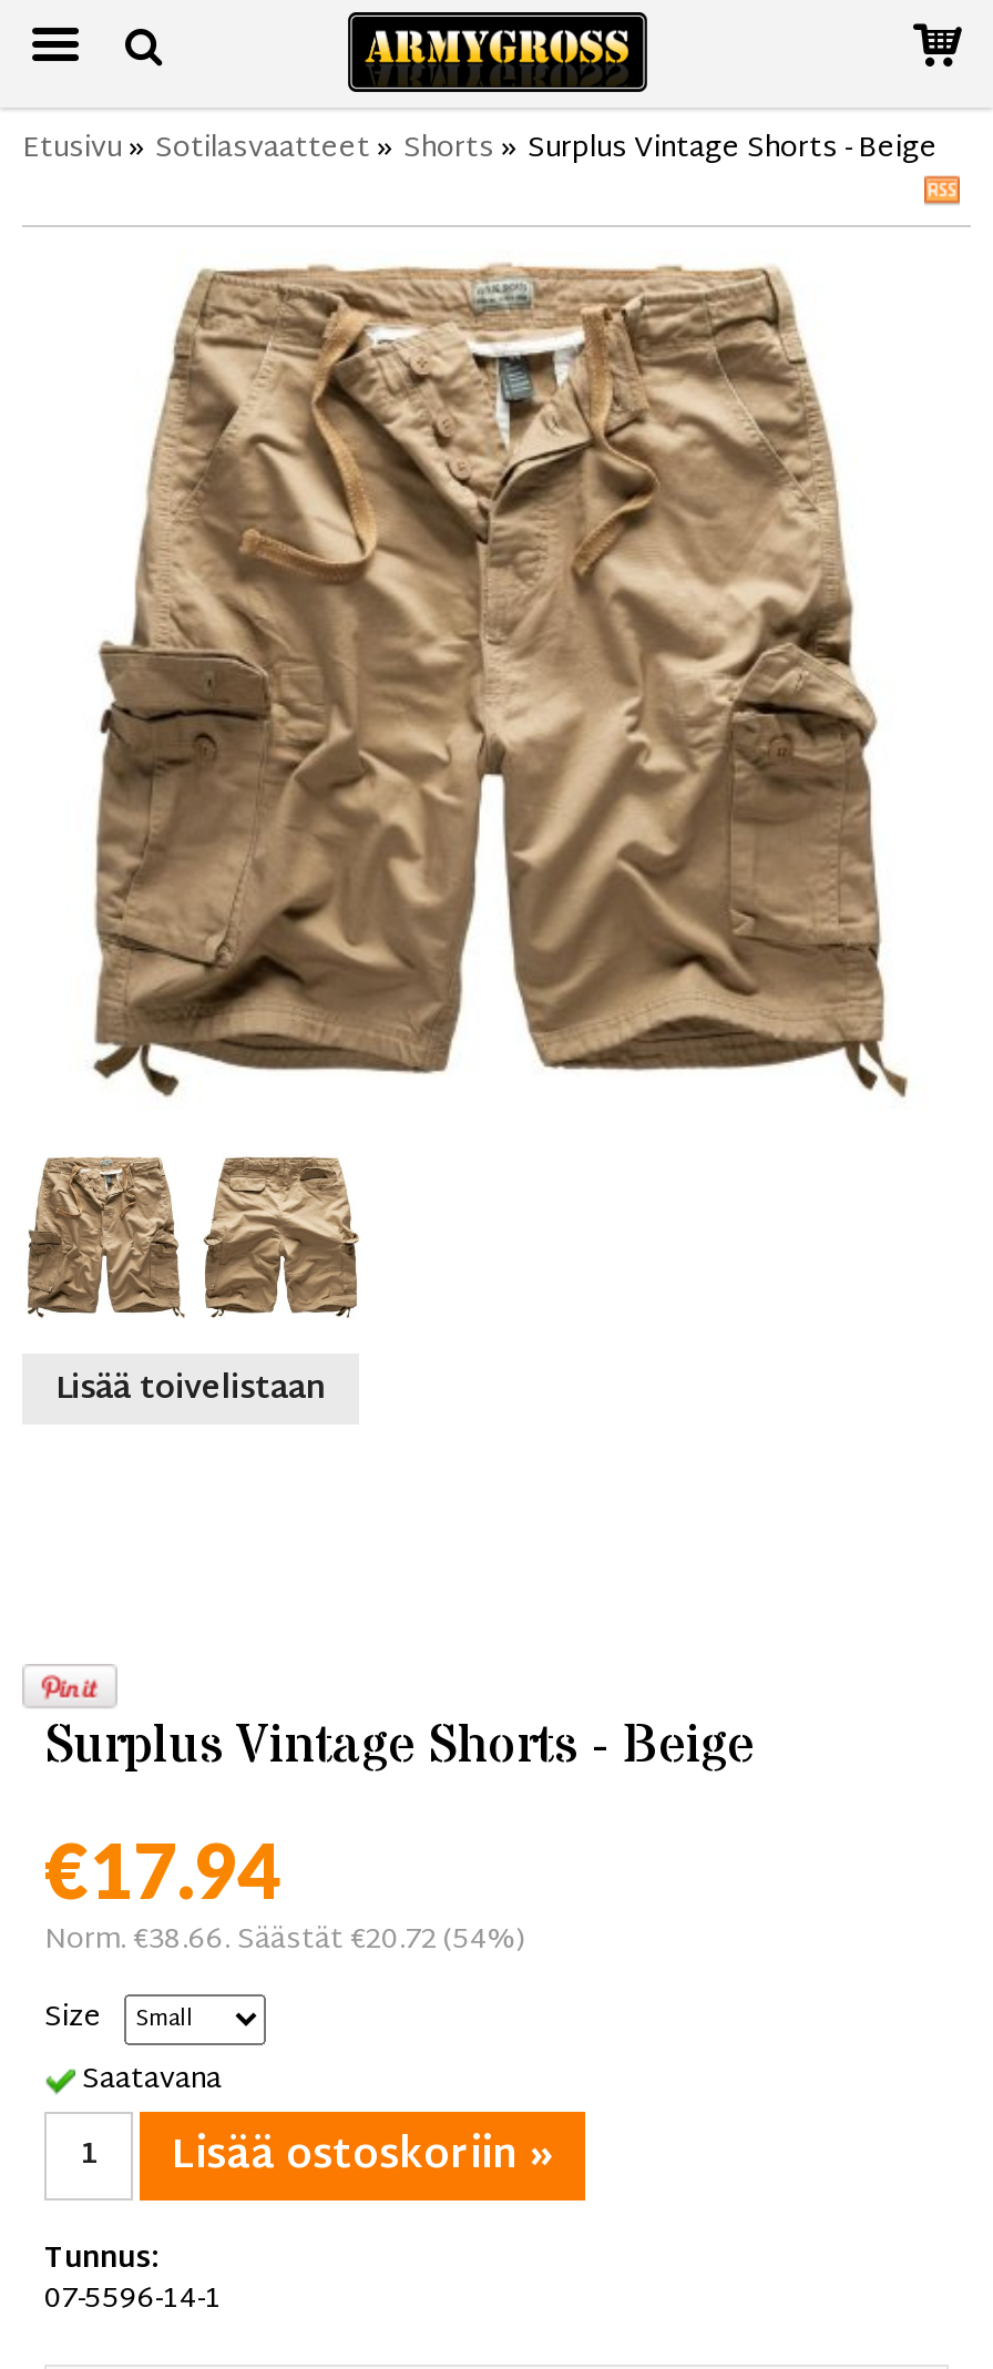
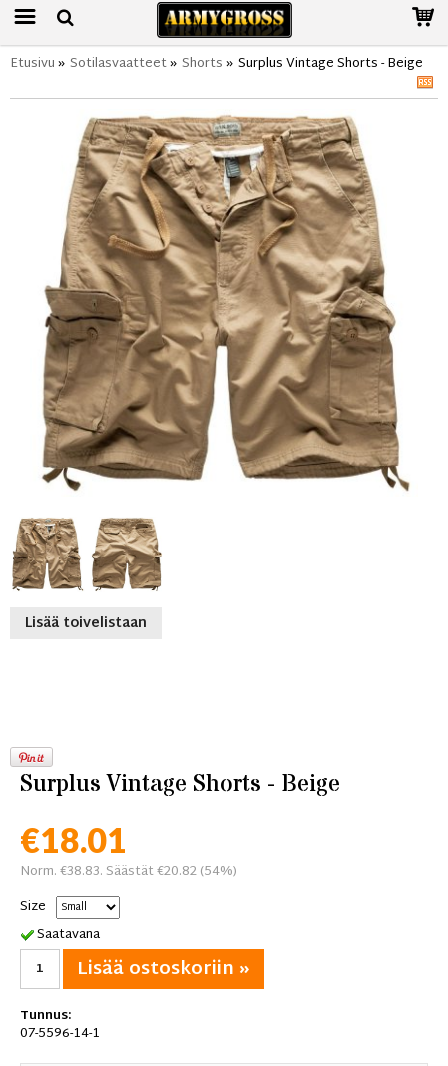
[44,1824,281,1914] €17.94 -> [20,819,127,860] €18.01
[44,1914,525,1968] Norm. €38.66. Säästät €20.72 (54%) -> [20,860,237,884] Norm. €38.83. Säästät €20.82 (54%)

